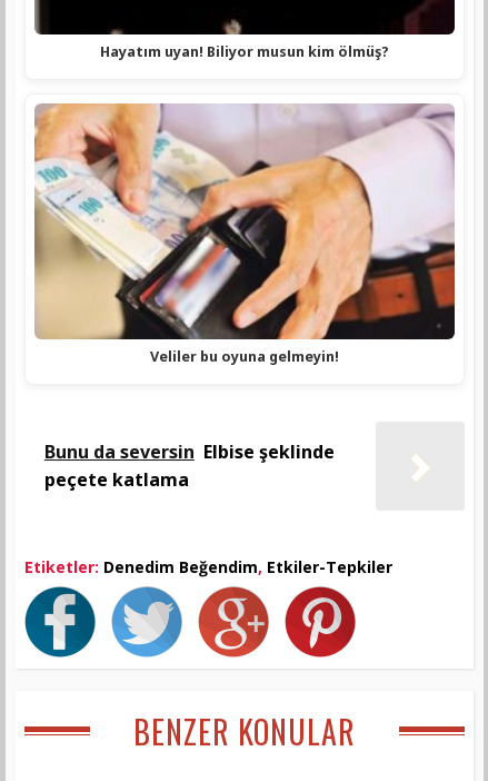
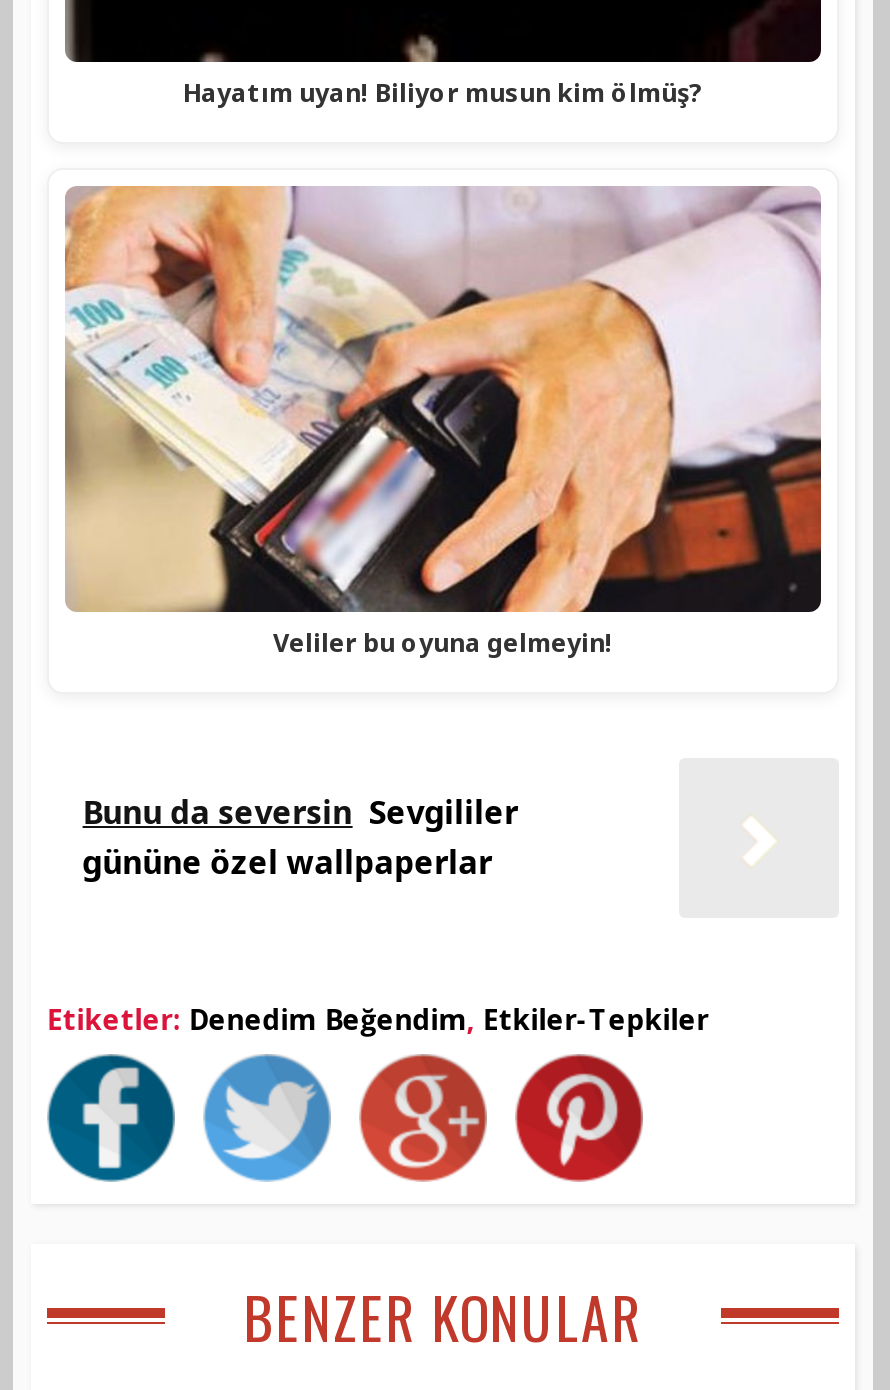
[44,439,334,492] Bunu da seversin Elbise şeklinde | peçete katlama -> [83,791,519,885] Bunu da seversin Sevgililer | gününe özel wallpaperlar

